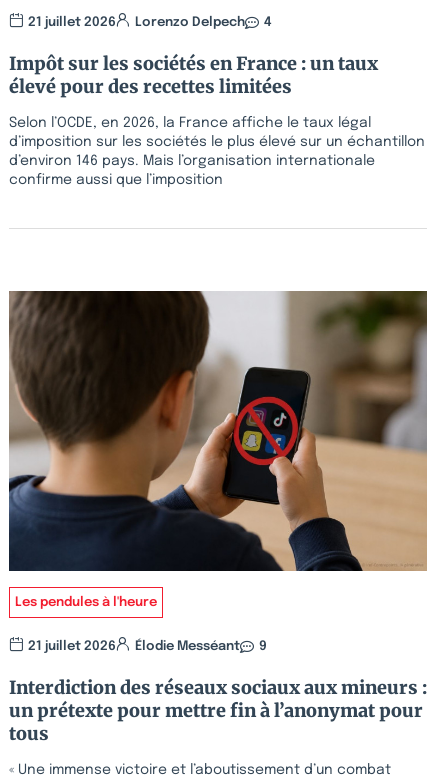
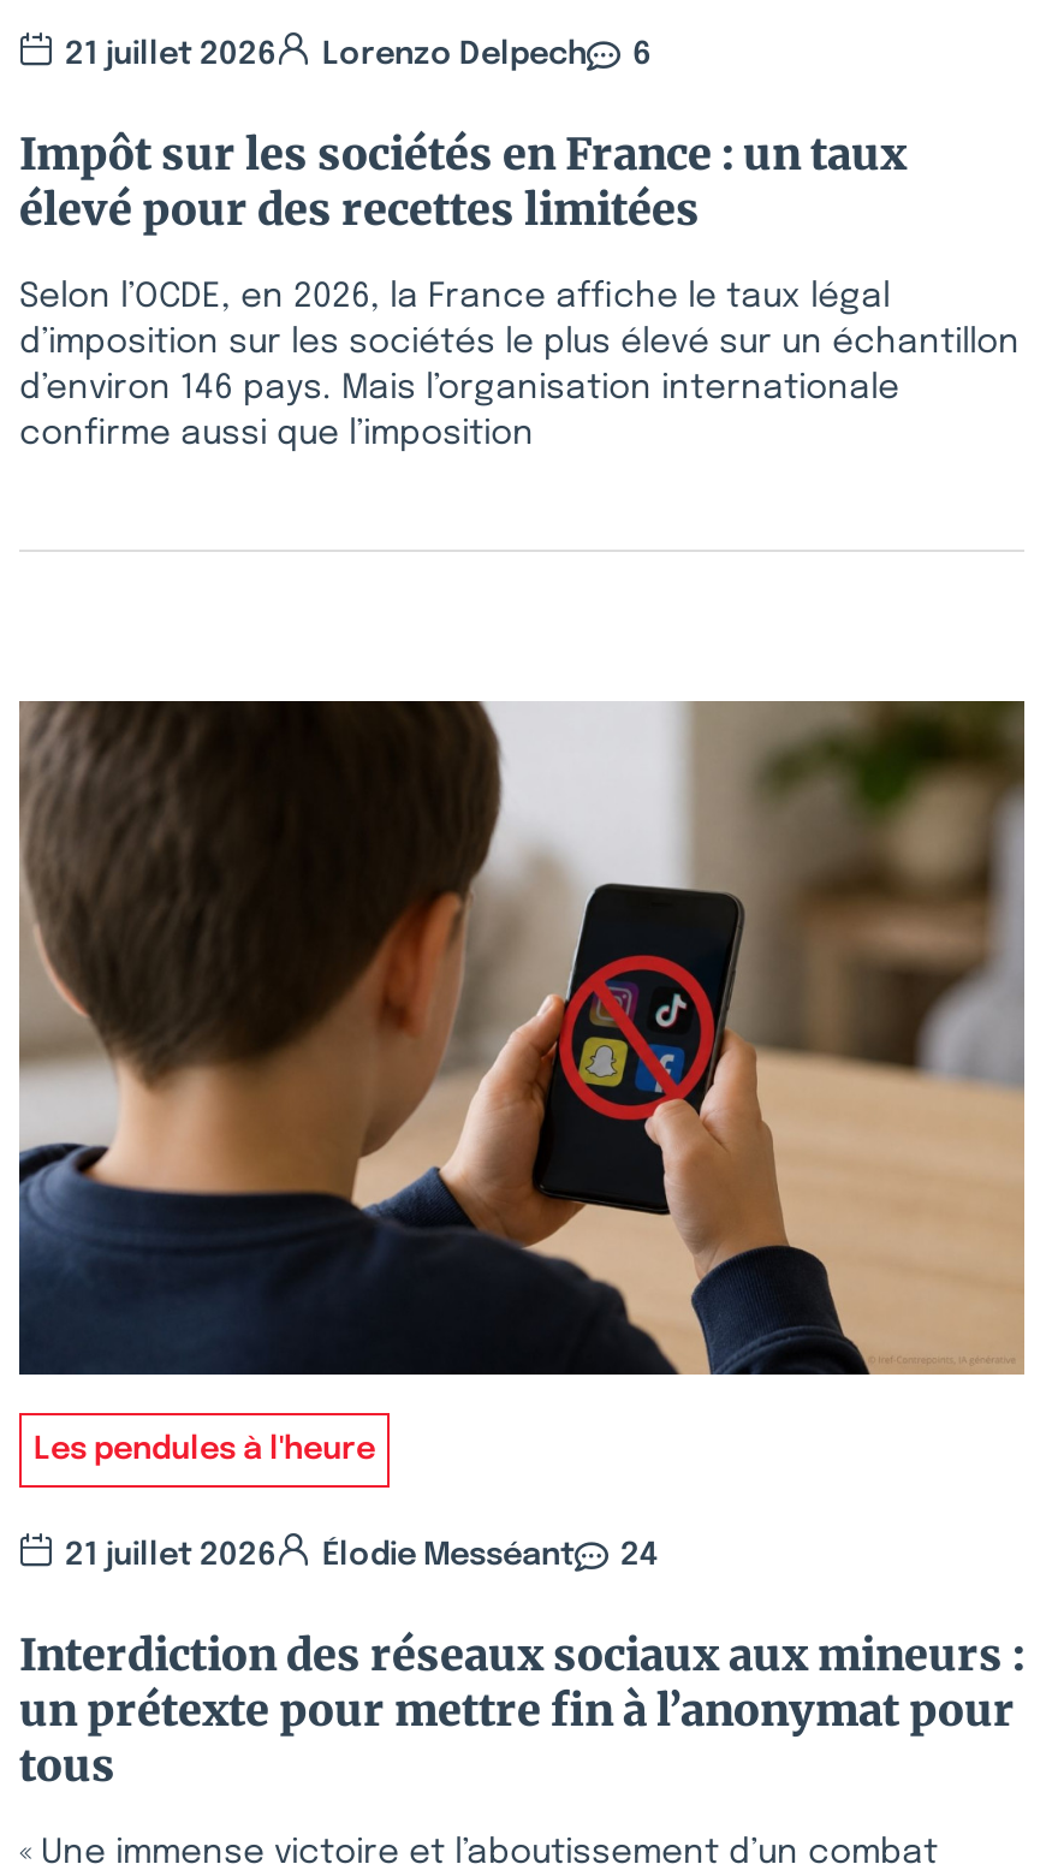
[28,16,272,29] 21 juillet 2026 Lorenzo Delpech 4 -> [65,38,652,70] 21 juillet 2026 Lorenzo Delpech 6
[28,640,267,653] 21 juillet 2026 Élodie Messéant 9 -> [65,1539,659,1570] 21 juillet 2026 Élodie Messéant 24

